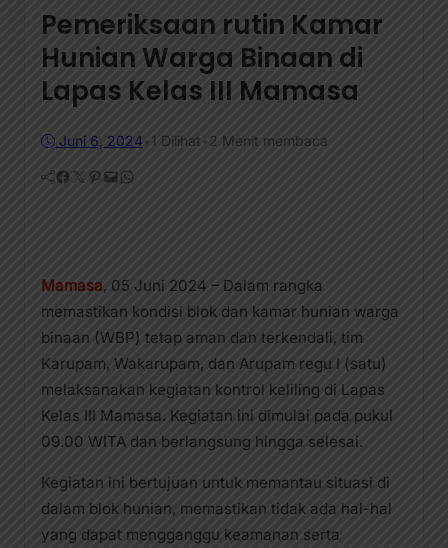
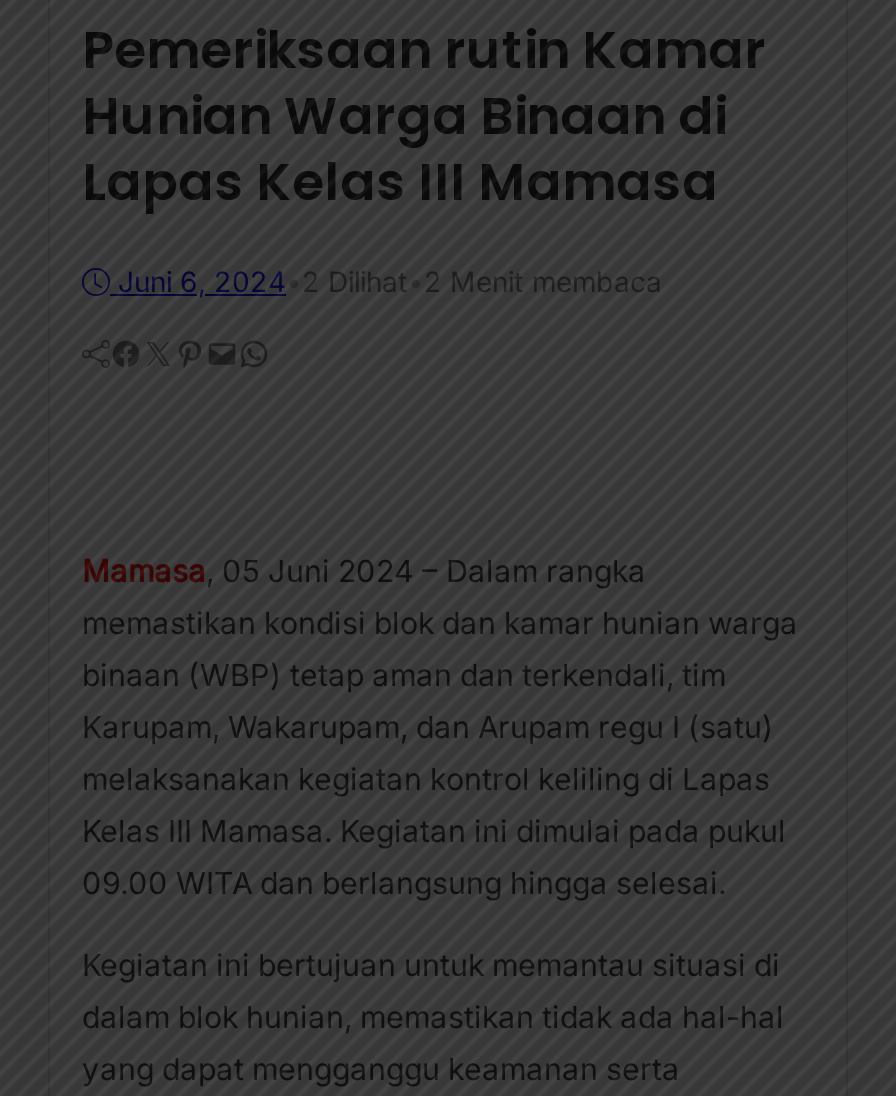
[59,132,328,149] Juni 6, 2024 • 1 Dilihat • 2 Menit membaca -> [118,264,662,298] Juni 6, 2024 • 2 Dilihat • 2 Menit membaca

